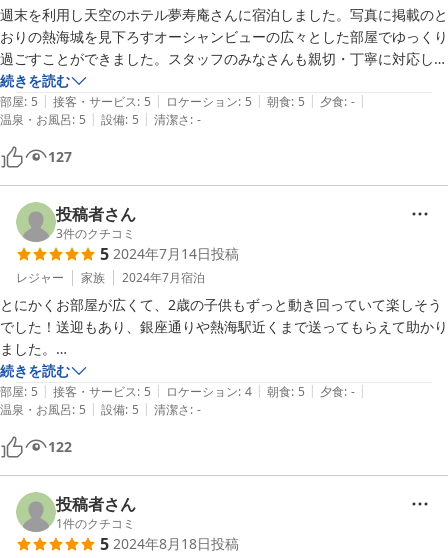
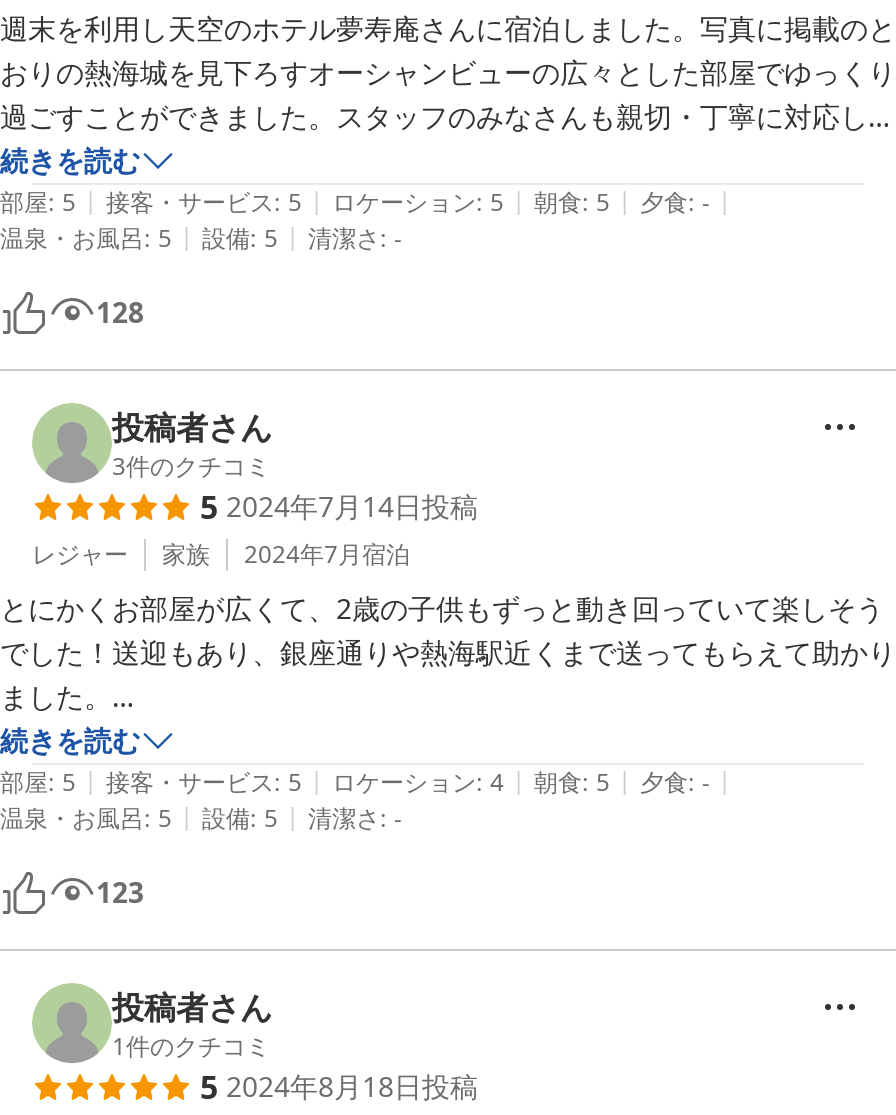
[48,147,72,166] 127 -> [96,293,144,331] 128
[48,437,72,456] 122 -> [96,873,144,911] 123

